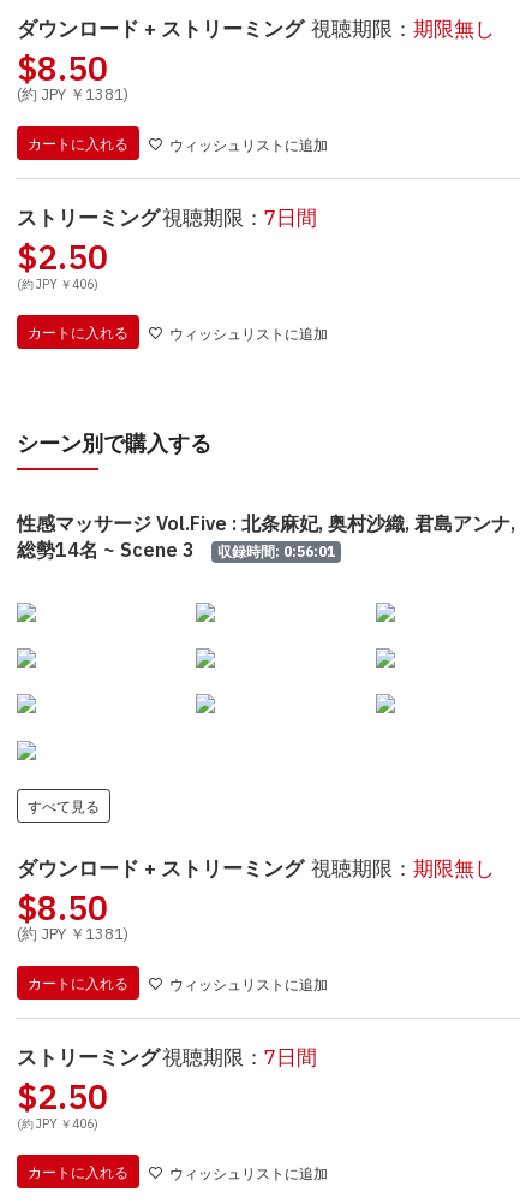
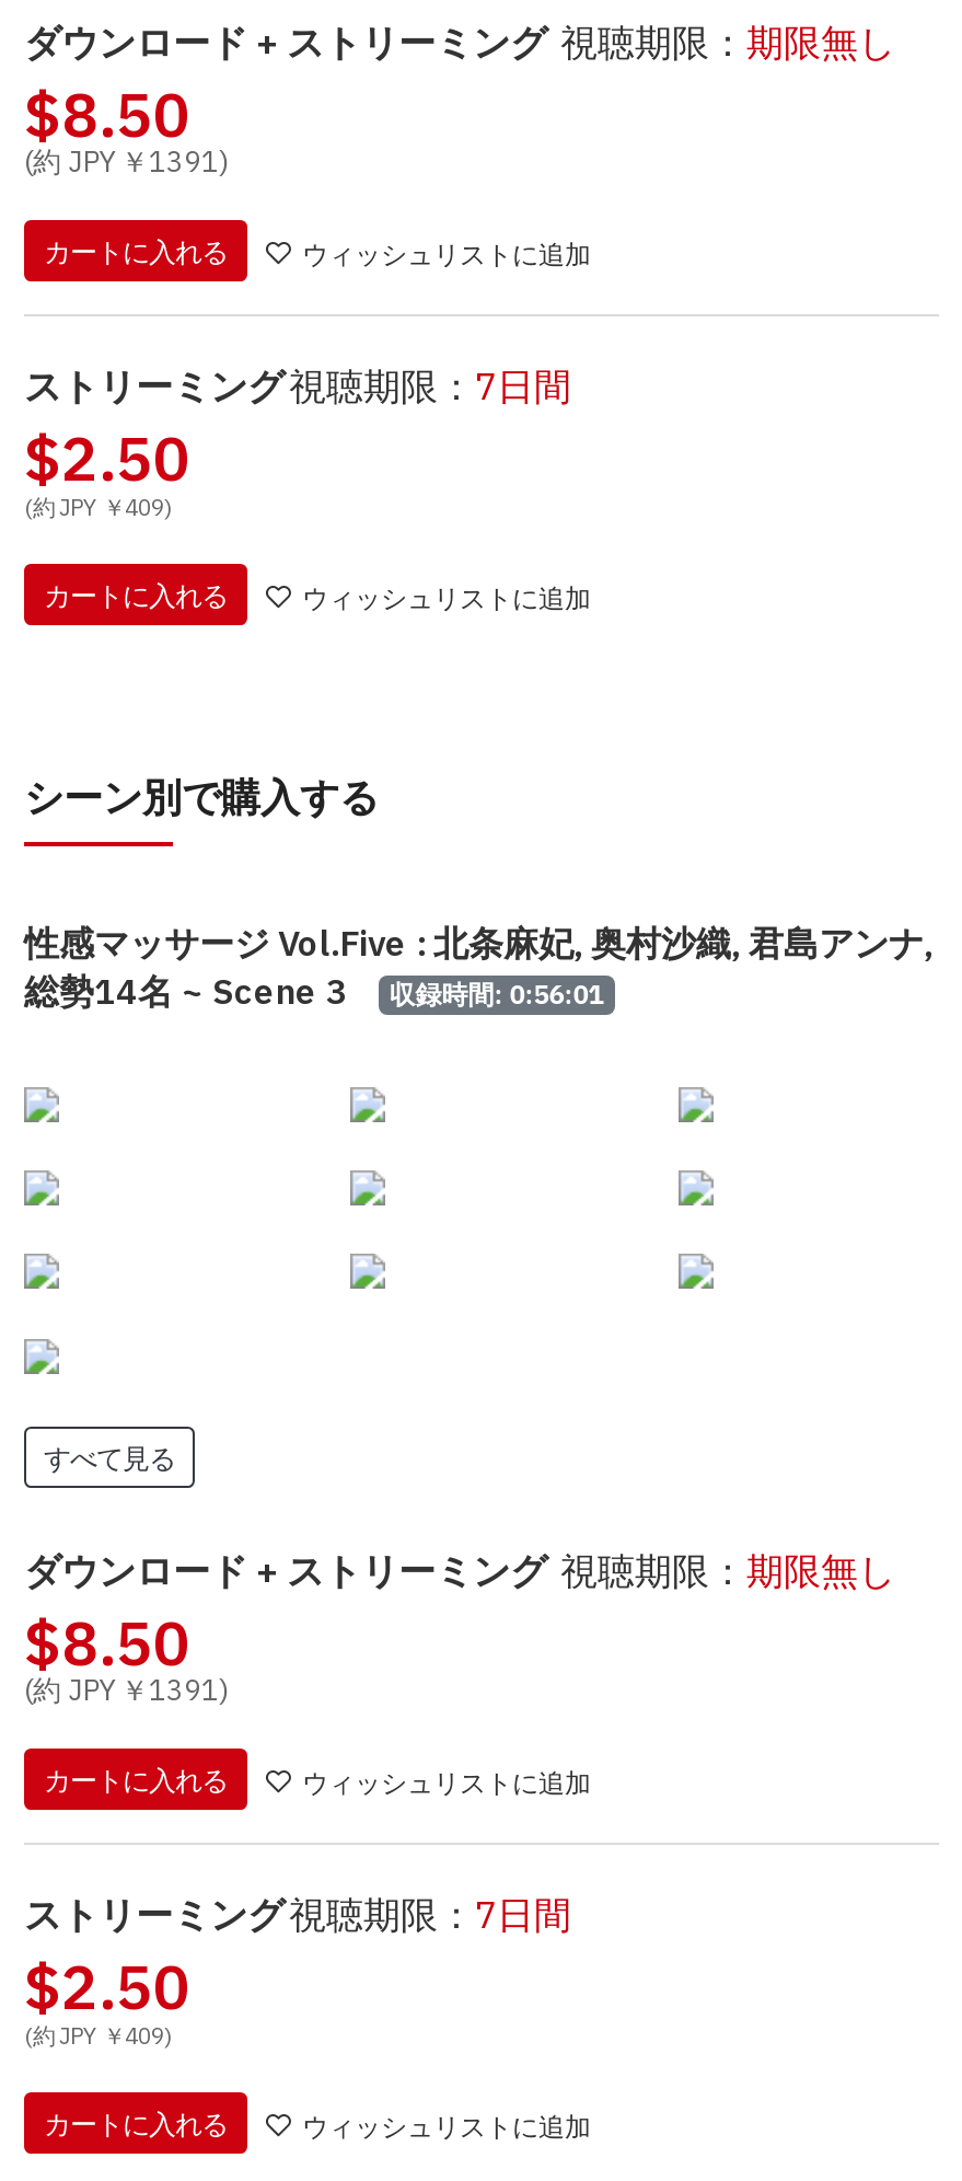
[17,84,128,105] (約 JPY ￥1381) -> [24,144,228,181] (約 JPY ￥1391)
[17,276,98,293] (約 JPY ￥406) -> [24,492,173,523] (約 JPY ￥409)
[17,924,128,944] (約 JPY ￥1381) -> [24,1671,228,1709] (約 JPY ￥1391)
[17,1115,98,1132] (約 JPY ￥406) -> [24,2020,173,2050] (約 JPY ￥409)

